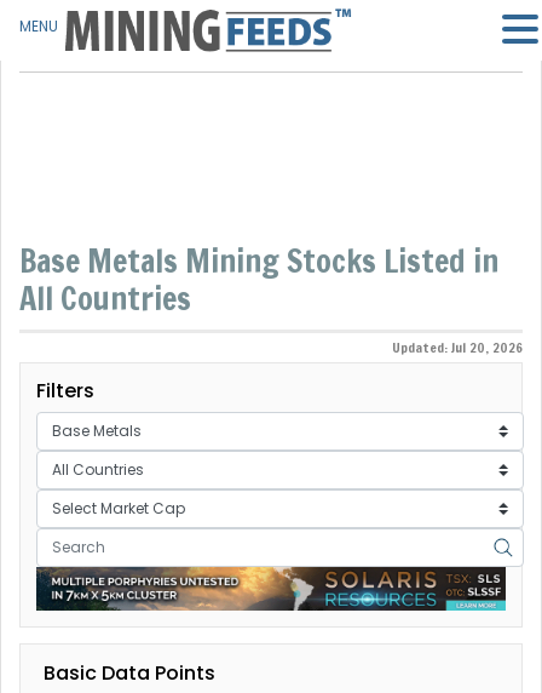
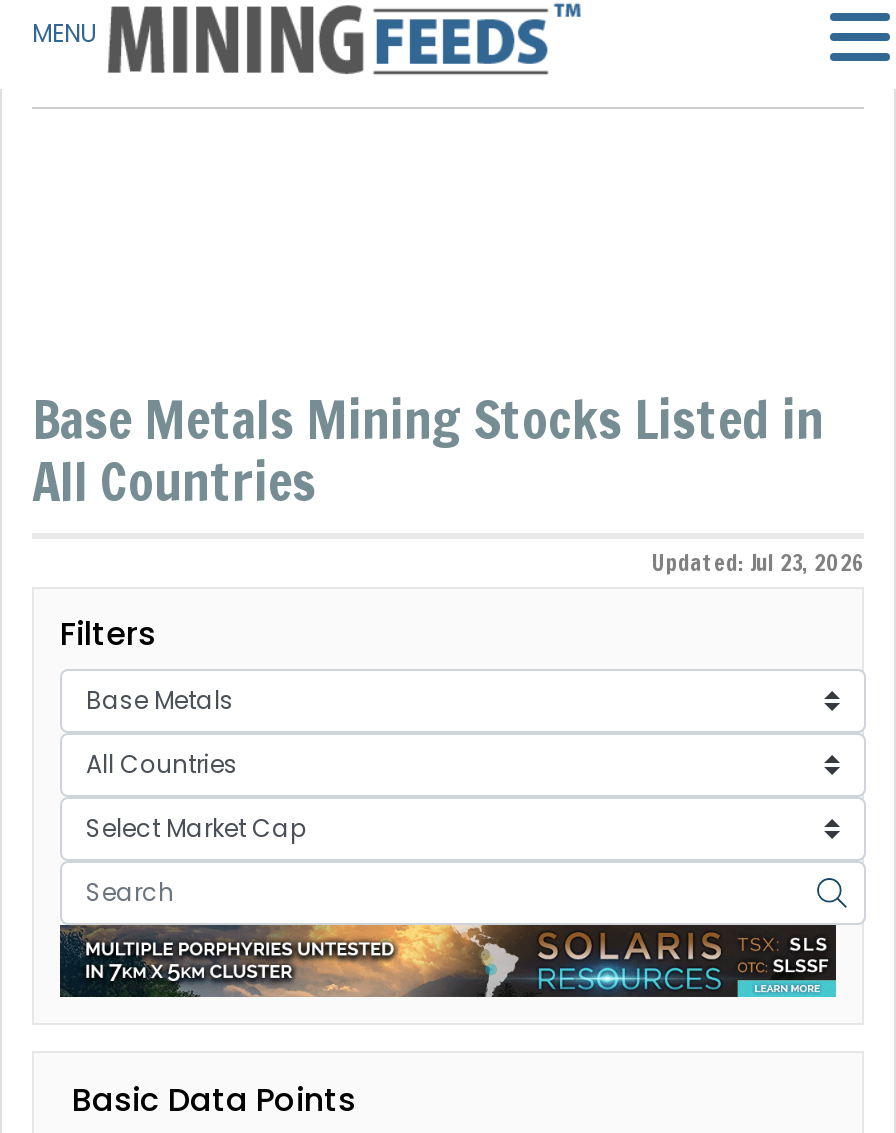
[392,338,523,357] Updated: Jul 20, 2026 -> [652,547,864,579] Updated: Jul 23, 2026

